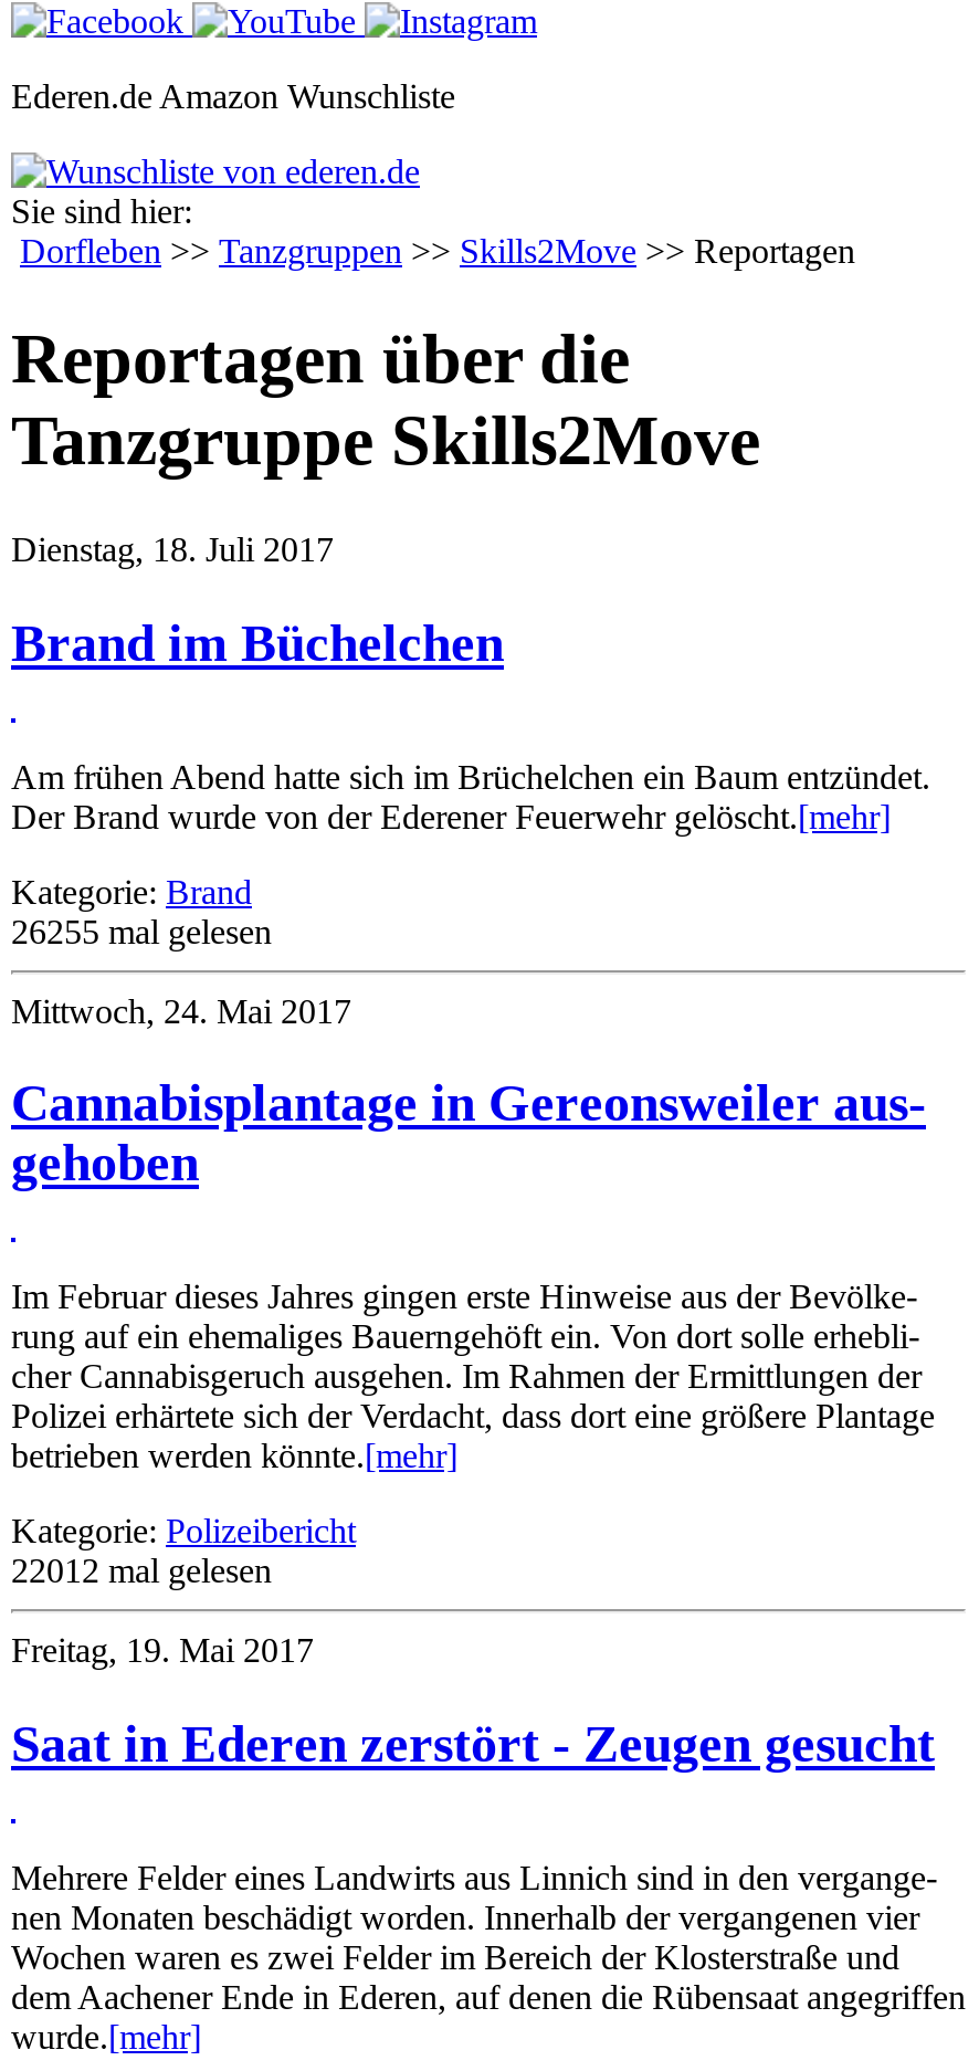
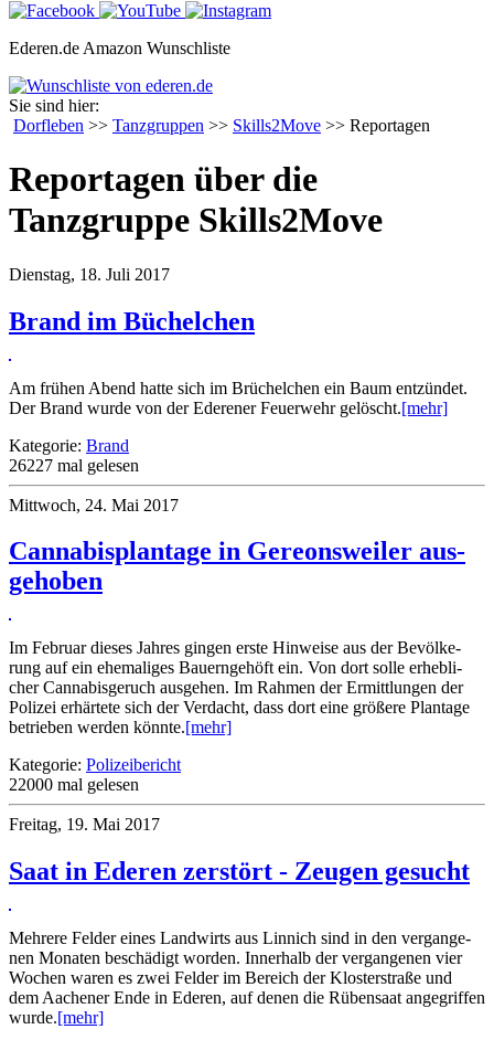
[11,912,272,949] 26255 mal gelesen -> [9,455,139,474] 26227 mal gelesen
[11,1552,272,1590] 22012 mal gelesen -> [9,775,139,794] 22000 mal gelesen

